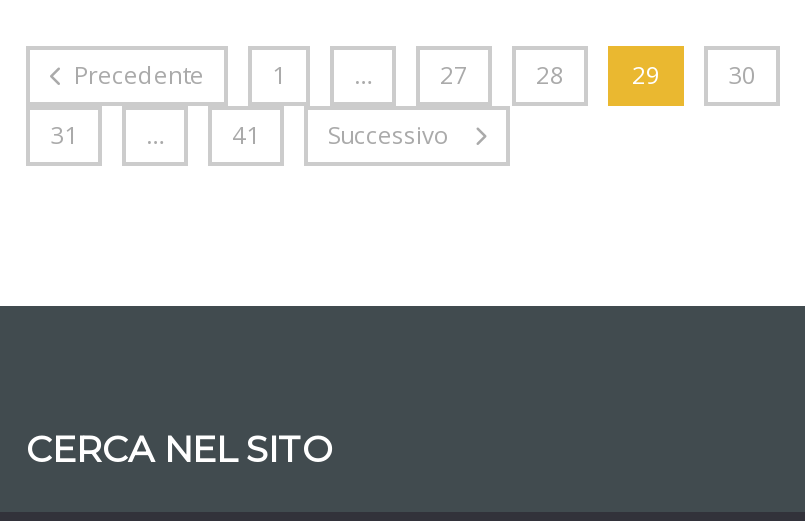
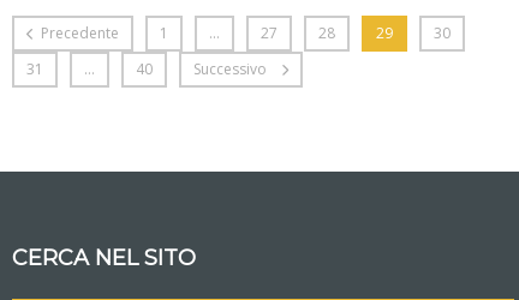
[232,118,260,152] 41 -> [136,58,153,79] 40

